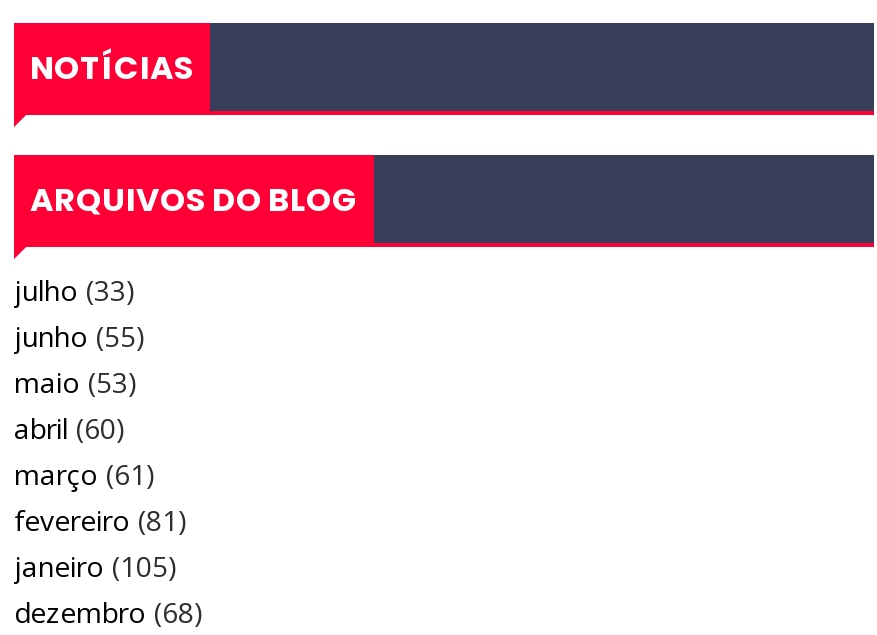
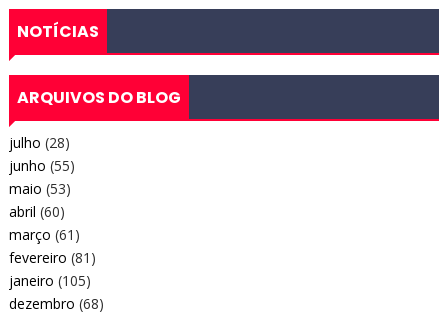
[14,270,136,308] julho (33) -> [9,133,70,152] julho (28)

